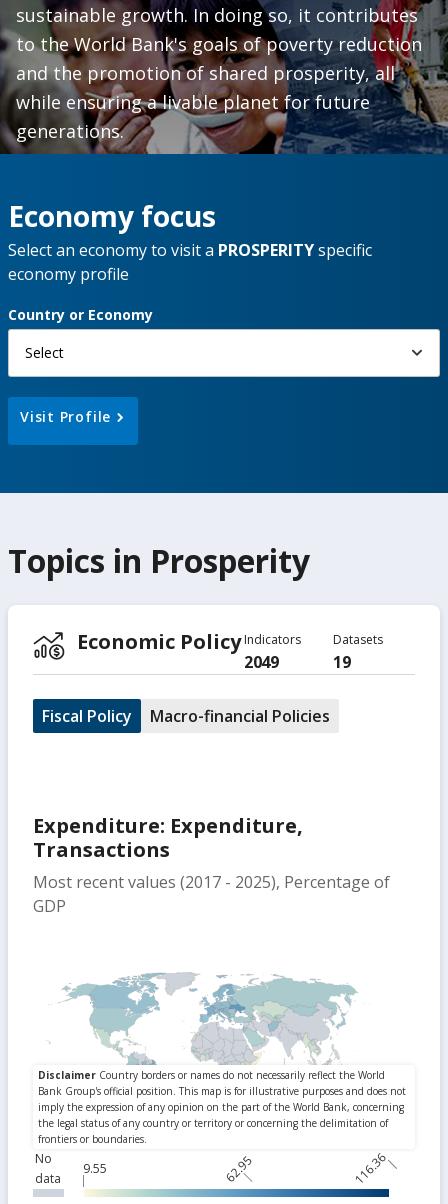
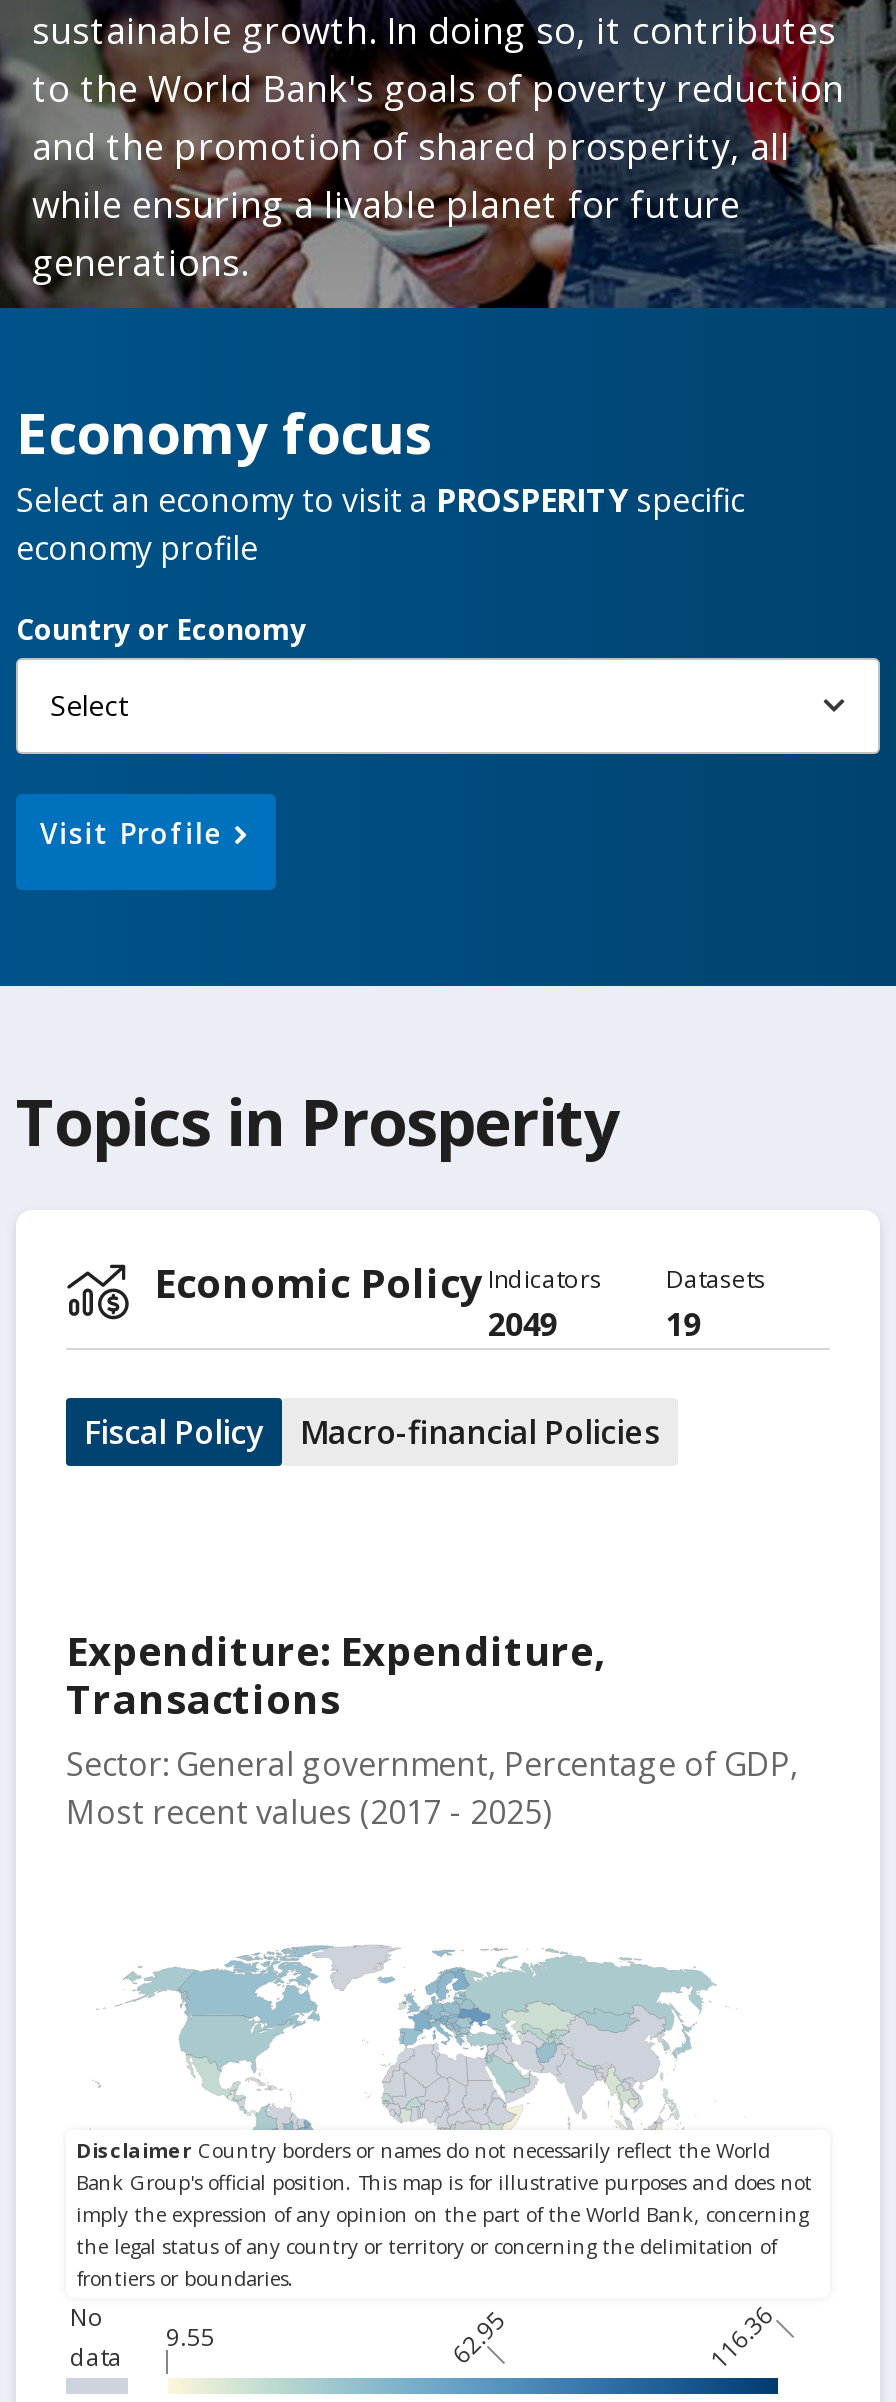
[33,871,390,917] Most recent values (2017 - 2025), Percentage of | GDP -> [66,1742,798,1834] Sector: General government, Percentage of GDP, | Most recent values (2017 - 2025)

